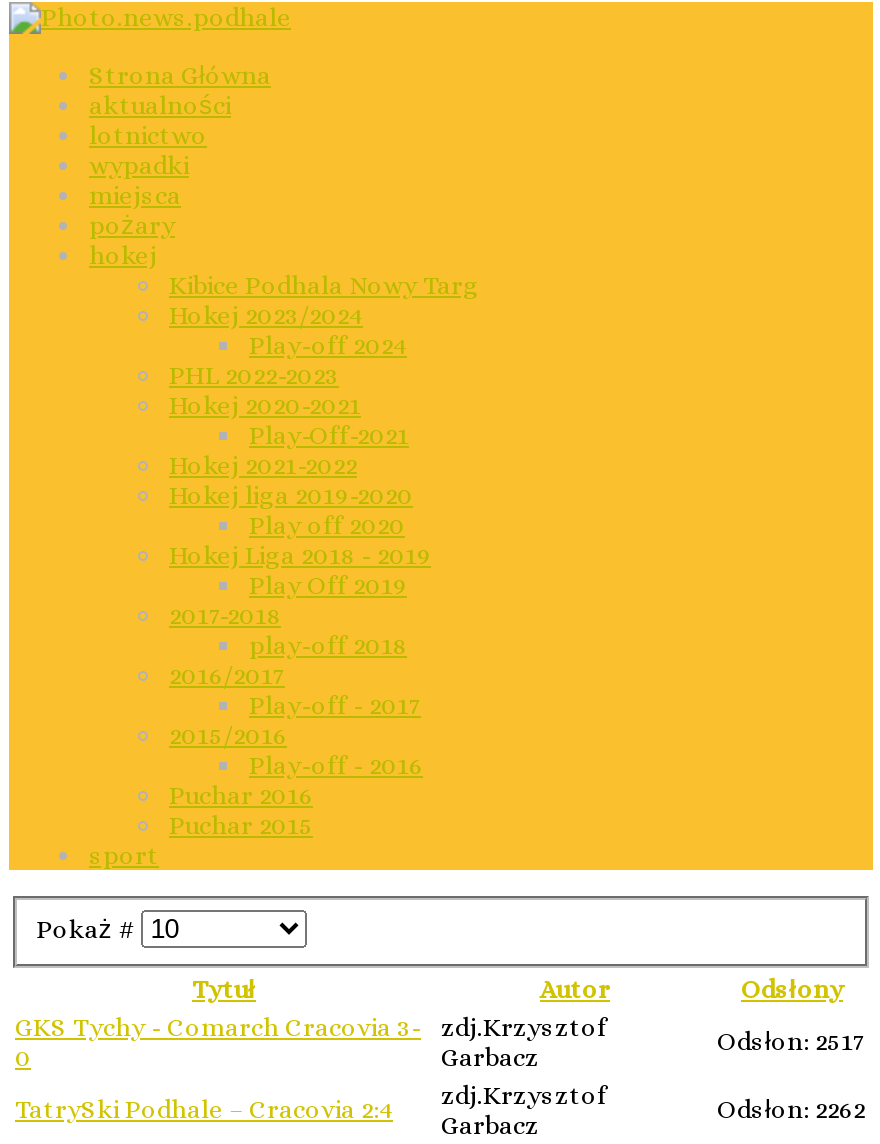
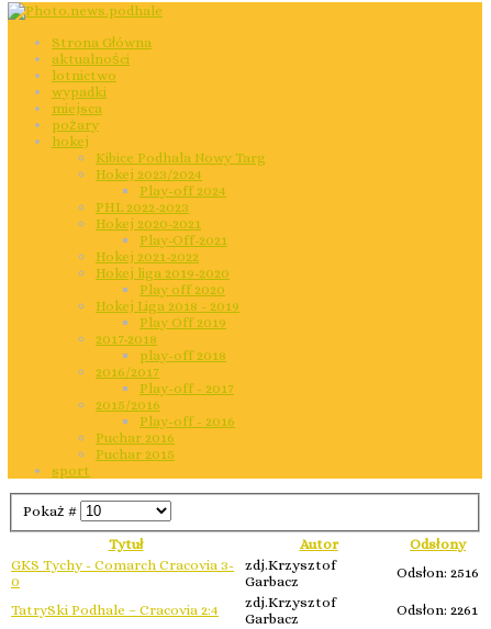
[717,1025,865,1055] Odsłon: 2517 -> [397,564,479,580] Odsłon: 2516
[717,1093,865,1123] Odsłon: 2262 -> [397,601,478,618] Odsłon: 2261

